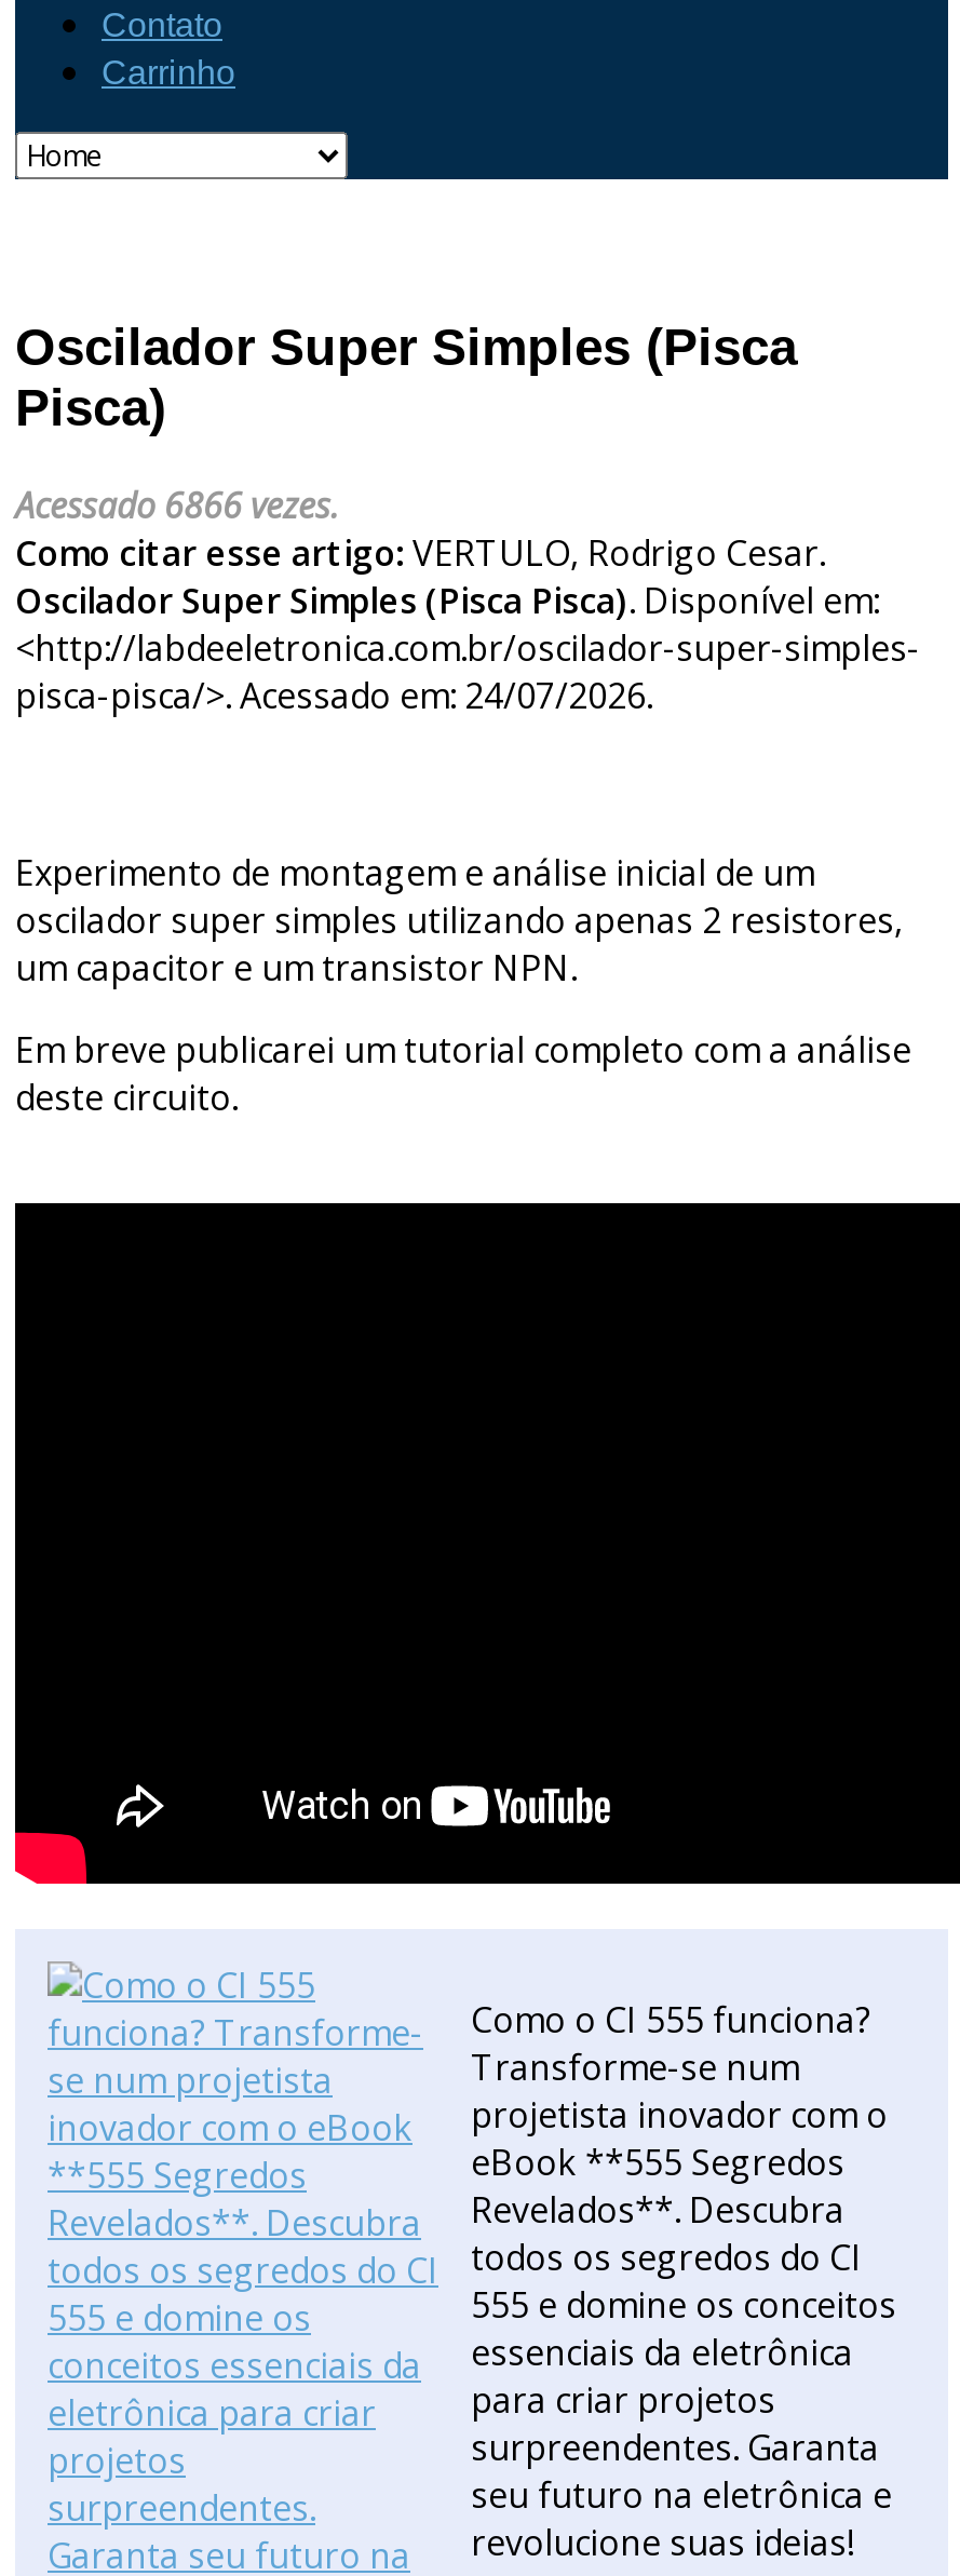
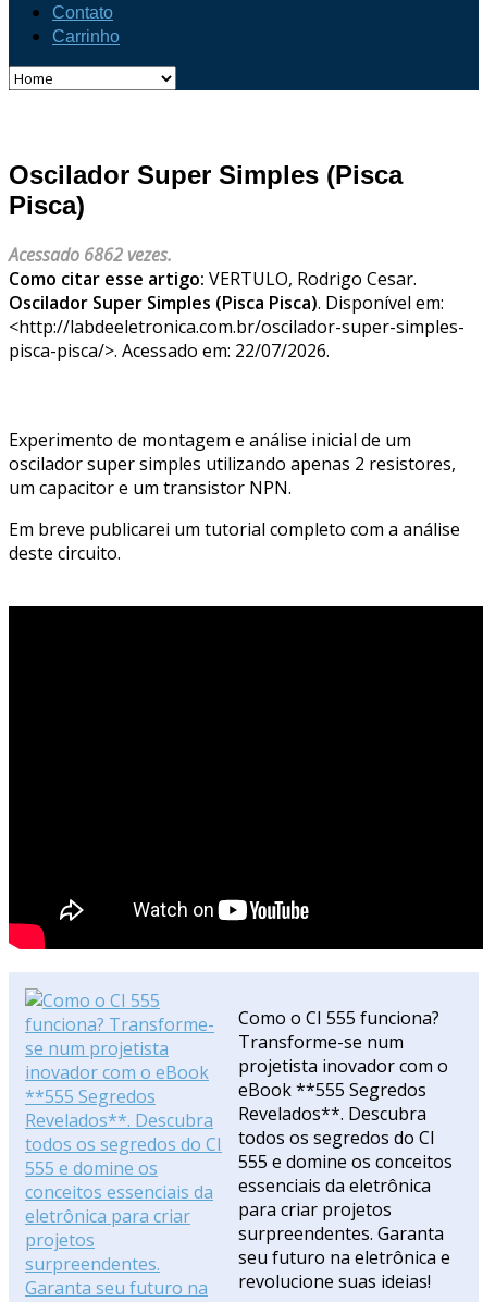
[15,481,339,529] Acessado 6866 vezes. -> [9,243,172,266] Acessado 6862 vezes.
[15,671,652,719] pisca-pisca/>. Acessado em: 24/07/2026. -> [9,338,330,362] pisca-pisca/>. Acessado em: 22/07/2026.

